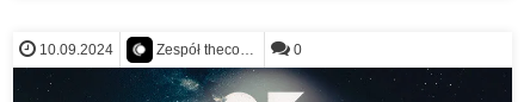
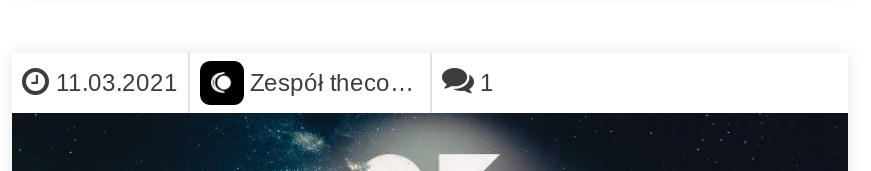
[39,41,113,58] 10.09.2024 -> [56,68,178,96] 11.03.2021
[290,41,302,58] 0 -> [474,68,494,96] 1

